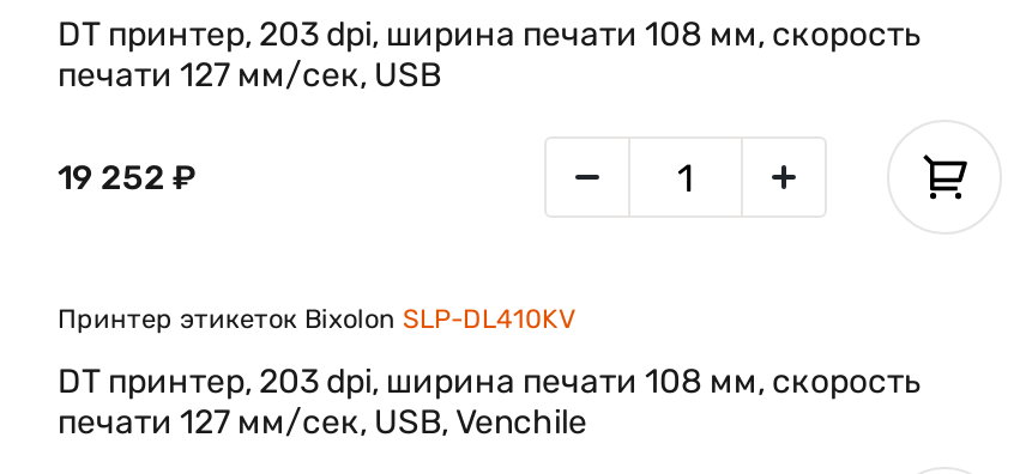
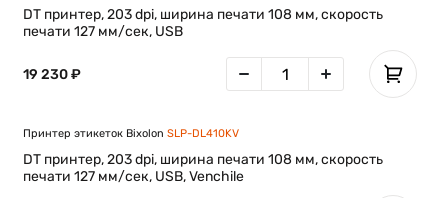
[58,157,197,197] 19 252 ₽ -> [23,65,81,82] 19 230 ₽

